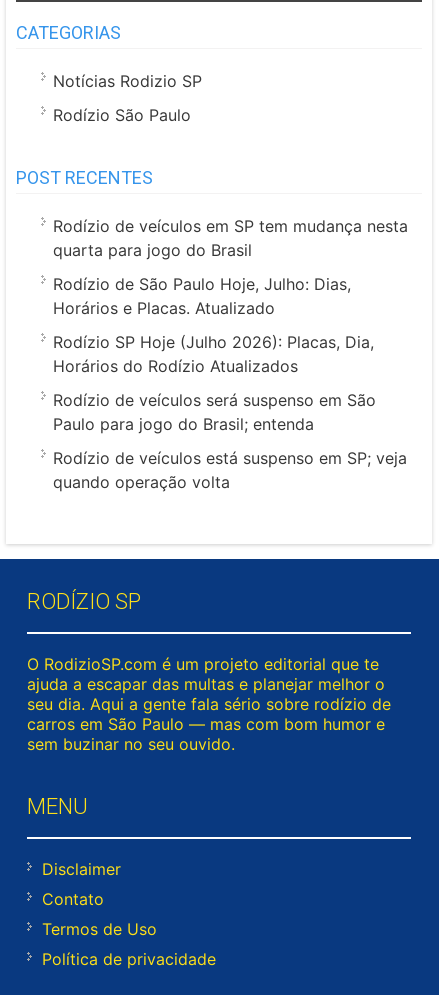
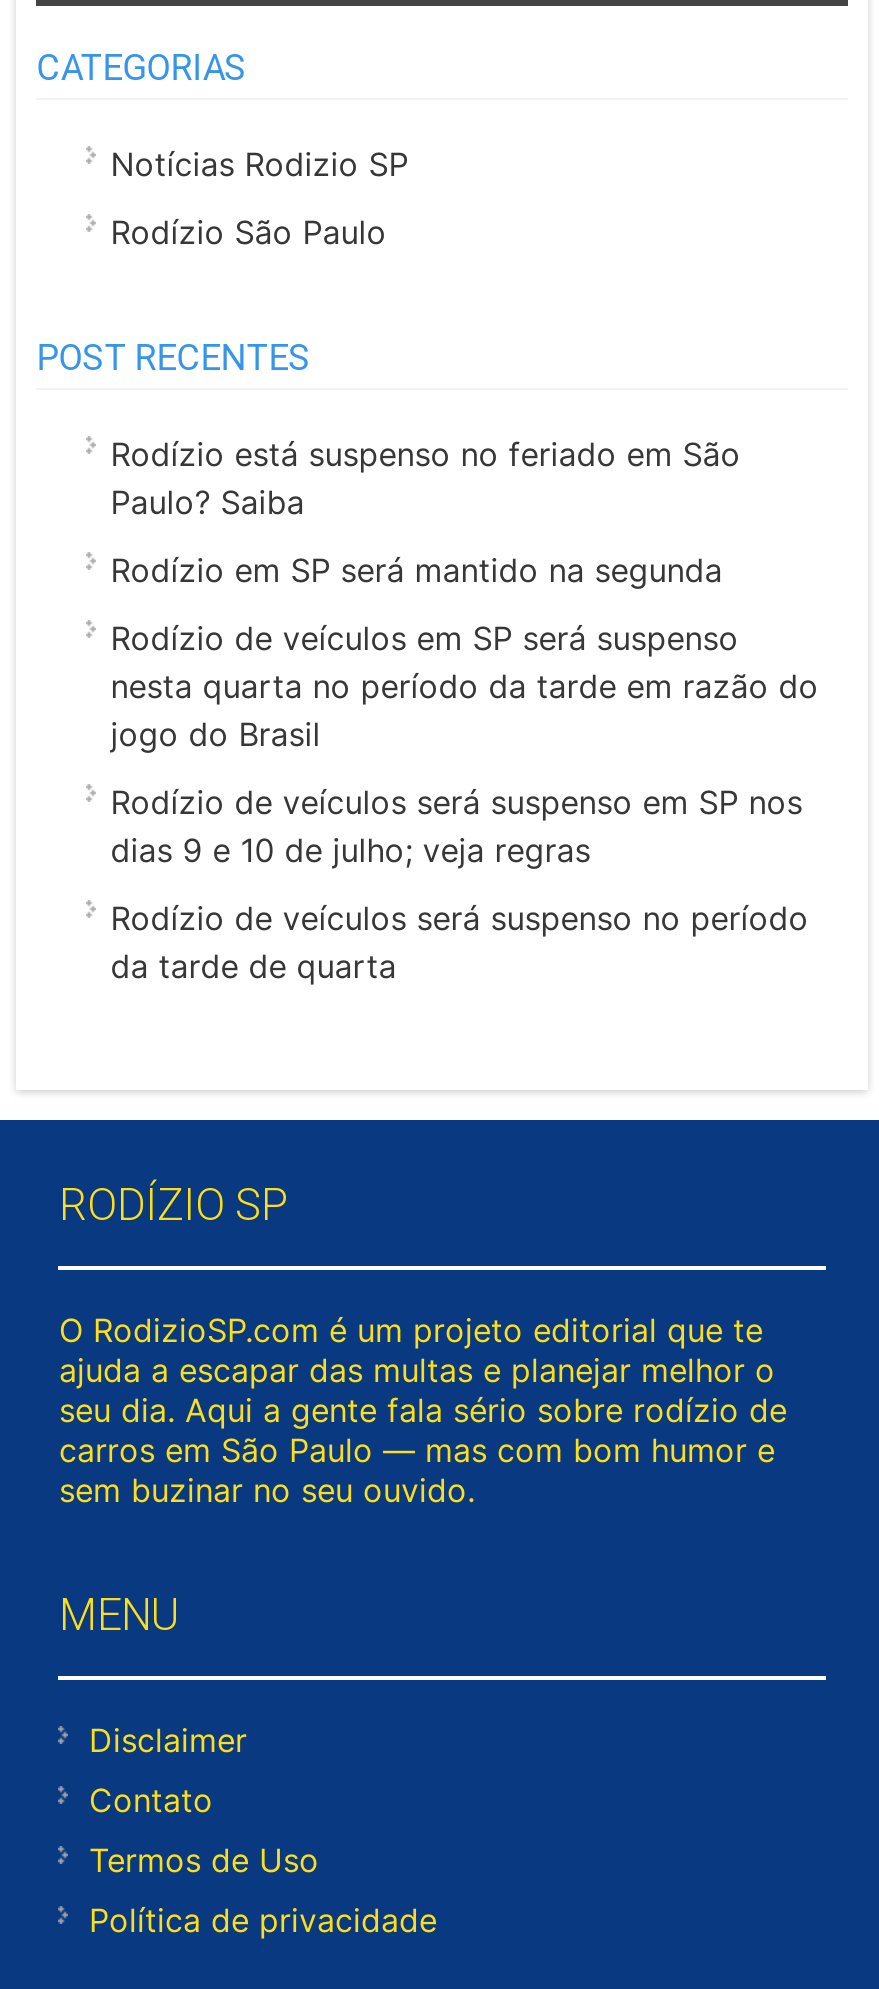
[53,216,408,260] Rodízio de veículos em SP tem mudança nesta | quarta para jogo do Brasil -> [110,434,740,522] Rodízio está suspenso no feriado em São | Paulo? Saiba
[53,274,351,318] Rodízio de São Paulo Hoje, Julho: Dias, | Horários e Placas. Atualizado -> [110,550,722,590] Rodízio em SP será mantido na segunda
[53,332,374,376] Rodízio SP Hoje (Julho 2026): Placas, Dia, | Horários do Rodízio Atualizados -> [110,618,818,754] Rodízio de veículos em SP será suspenso | nesta quarta no período da tarde em razão do | jogo do Brasil
[53,390,376,434] Rodízio de veículos será suspenso em São | Paulo para jogo do Brasil; entenda -> [110,782,802,870] Rodízio de veículos será suspenso em SP nos | dias 9 e 10 de julho; veja regras
[53,448,407,492] Rodízio de veículos está suspenso em SP; veja | quando operação volta -> [110,898,808,986] Rodízio de veículos será suspenso no período | da tarde de quarta

